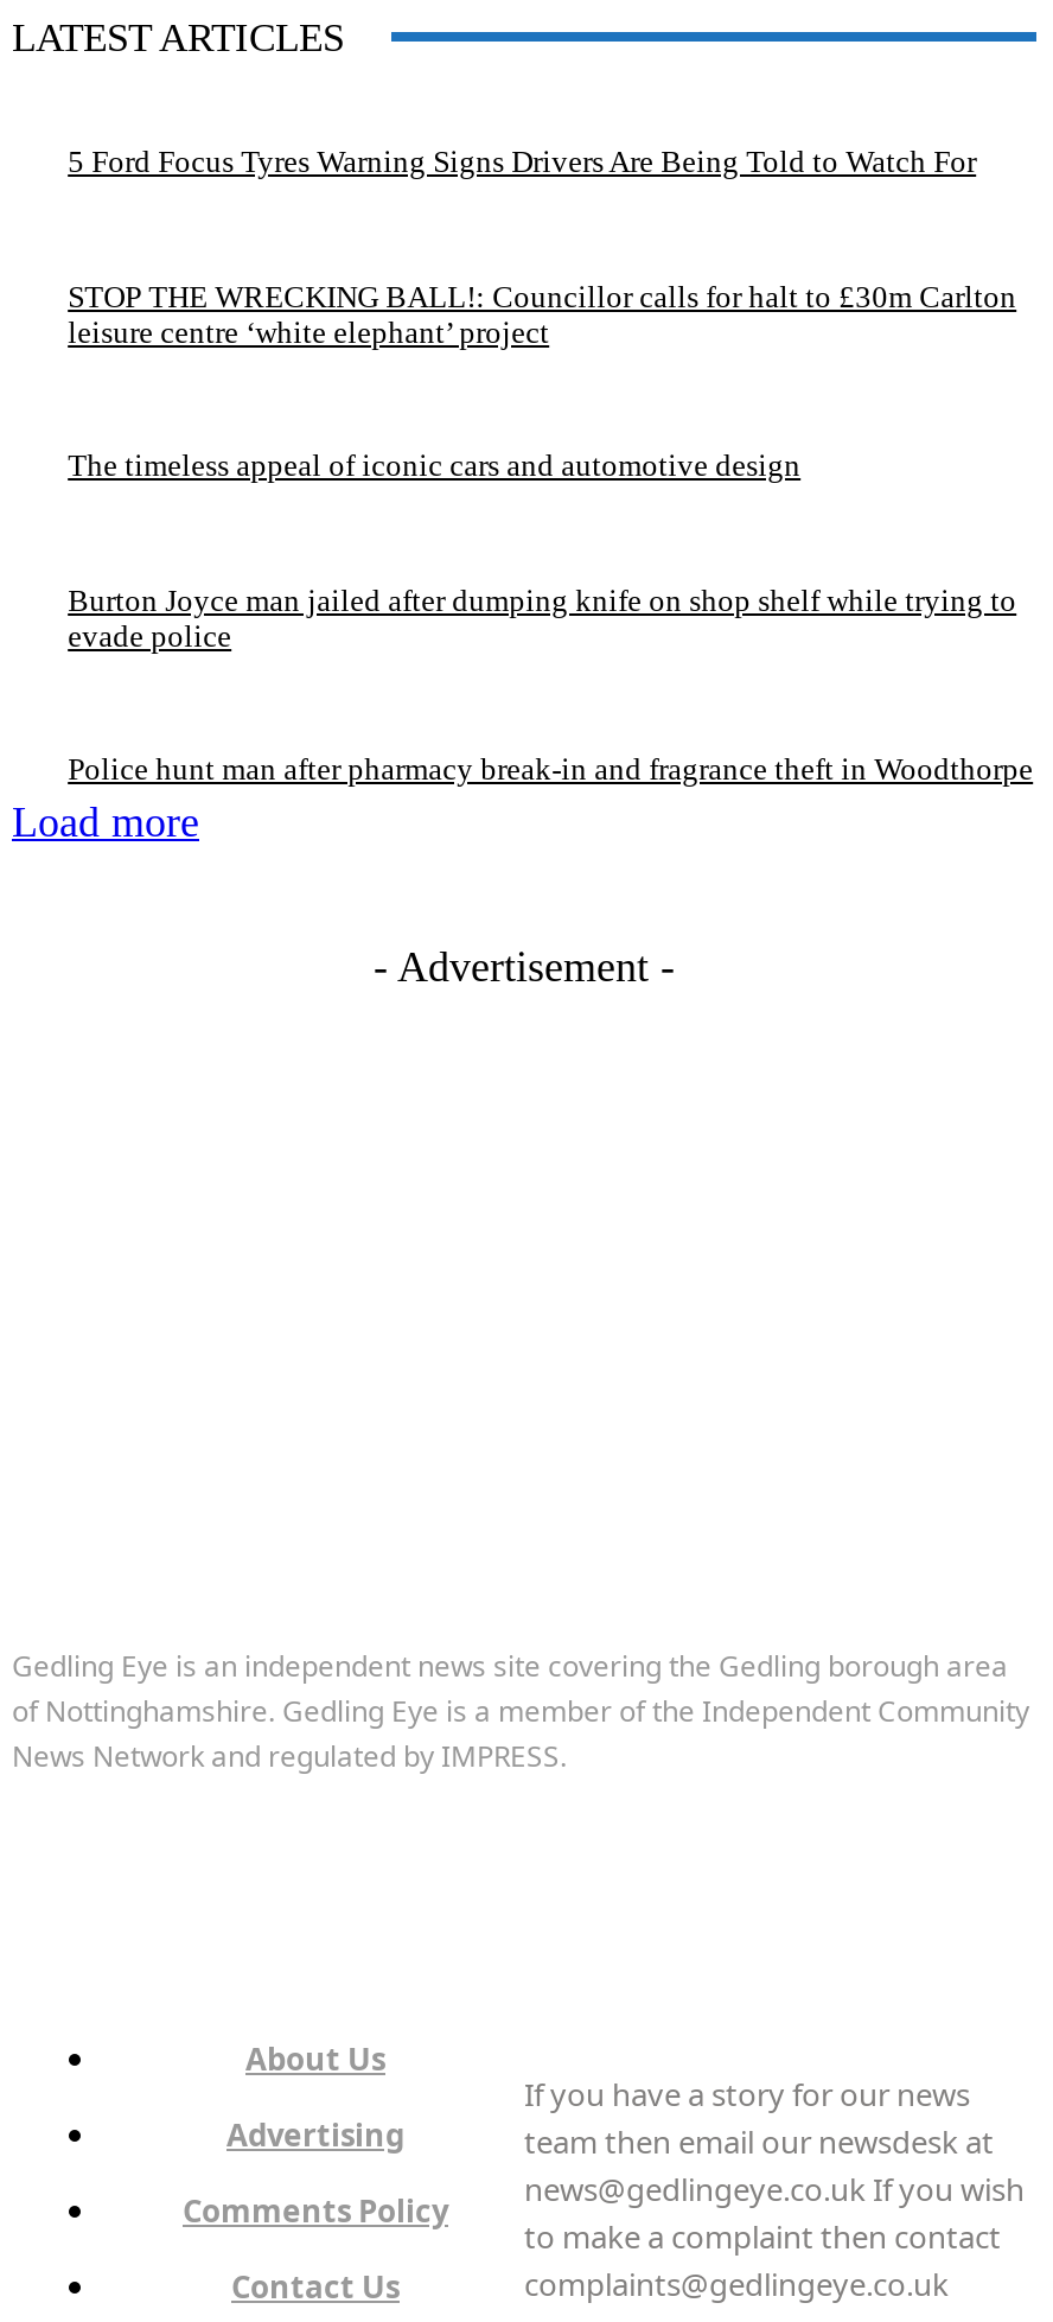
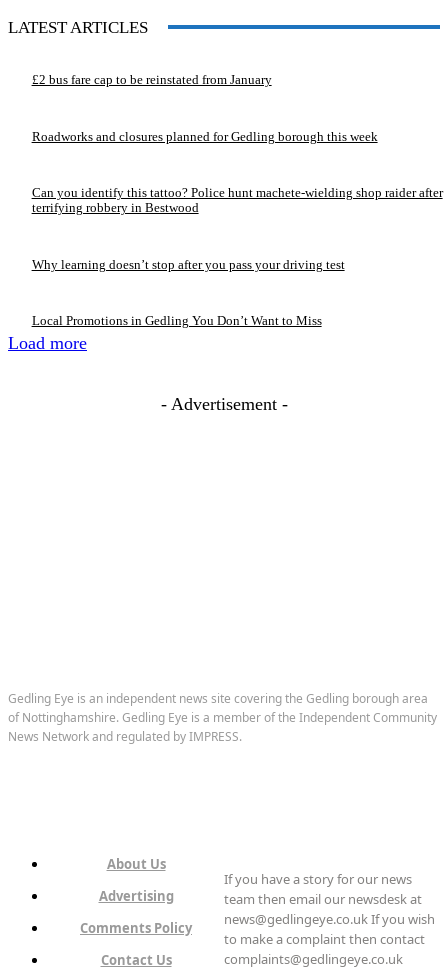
[68,144,976,180] 5 Ford Focus Tyres Warning Signs Drivers Are Being Told to Watch For -> [32,72,272,87] £2 bus fare cap to be reinstated from January
[68,278,1016,349] STOP THE WRECKING BALL!: Councillor calls for halt to £30m Carlton | leisure centre ‘white elephant’ project -> [32,129,378,144] Roadworks and closures planned for Gedling borough this week
[68,448,801,483] The timeless appeal of iconic cars and automotive design -> [32,185,443,215] Can you identify this tattoo? Police hunt machete-wielding shop raider after | terrifying robbery in Bestwood
[68,582,1016,653] Burton Joyce man jailed after dumping knife on shop shelf while trying to | evade police -> [32,257,345,272] Why learning doesn’t stop after you pass your driving test
[68,751,1033,787] Police hunt man after pharmacy break‑in and fragrance theft in Woodthorpe -> [32,313,322,328] Local Promotions in Gedling You Don’t Want to Miss

